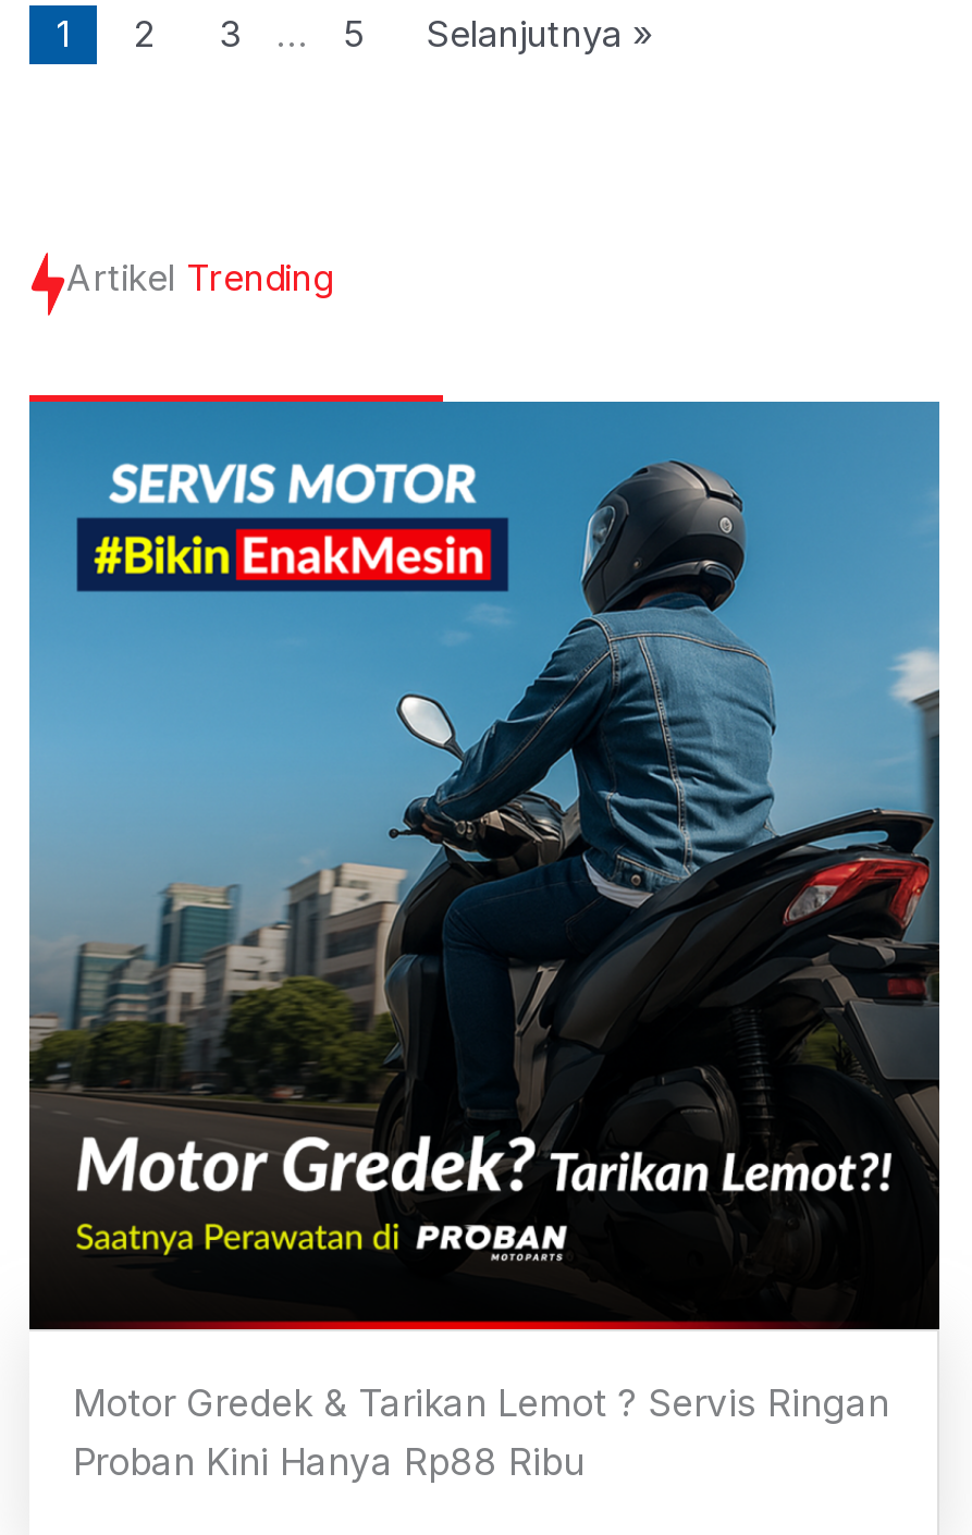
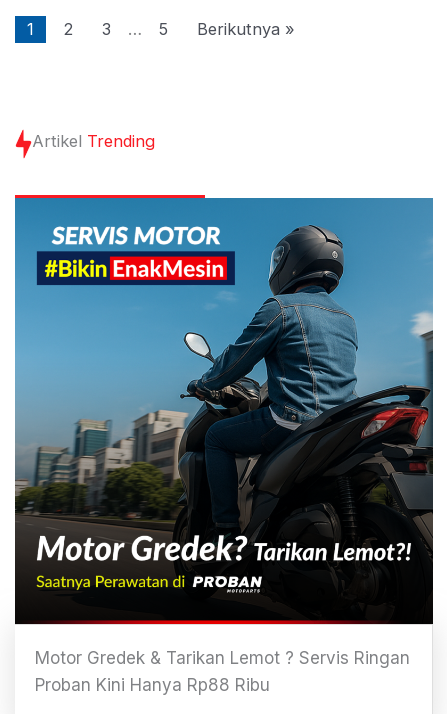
[426,12,654,55] Selanjutnya » -> [197,19,295,39] Berikutnya »

